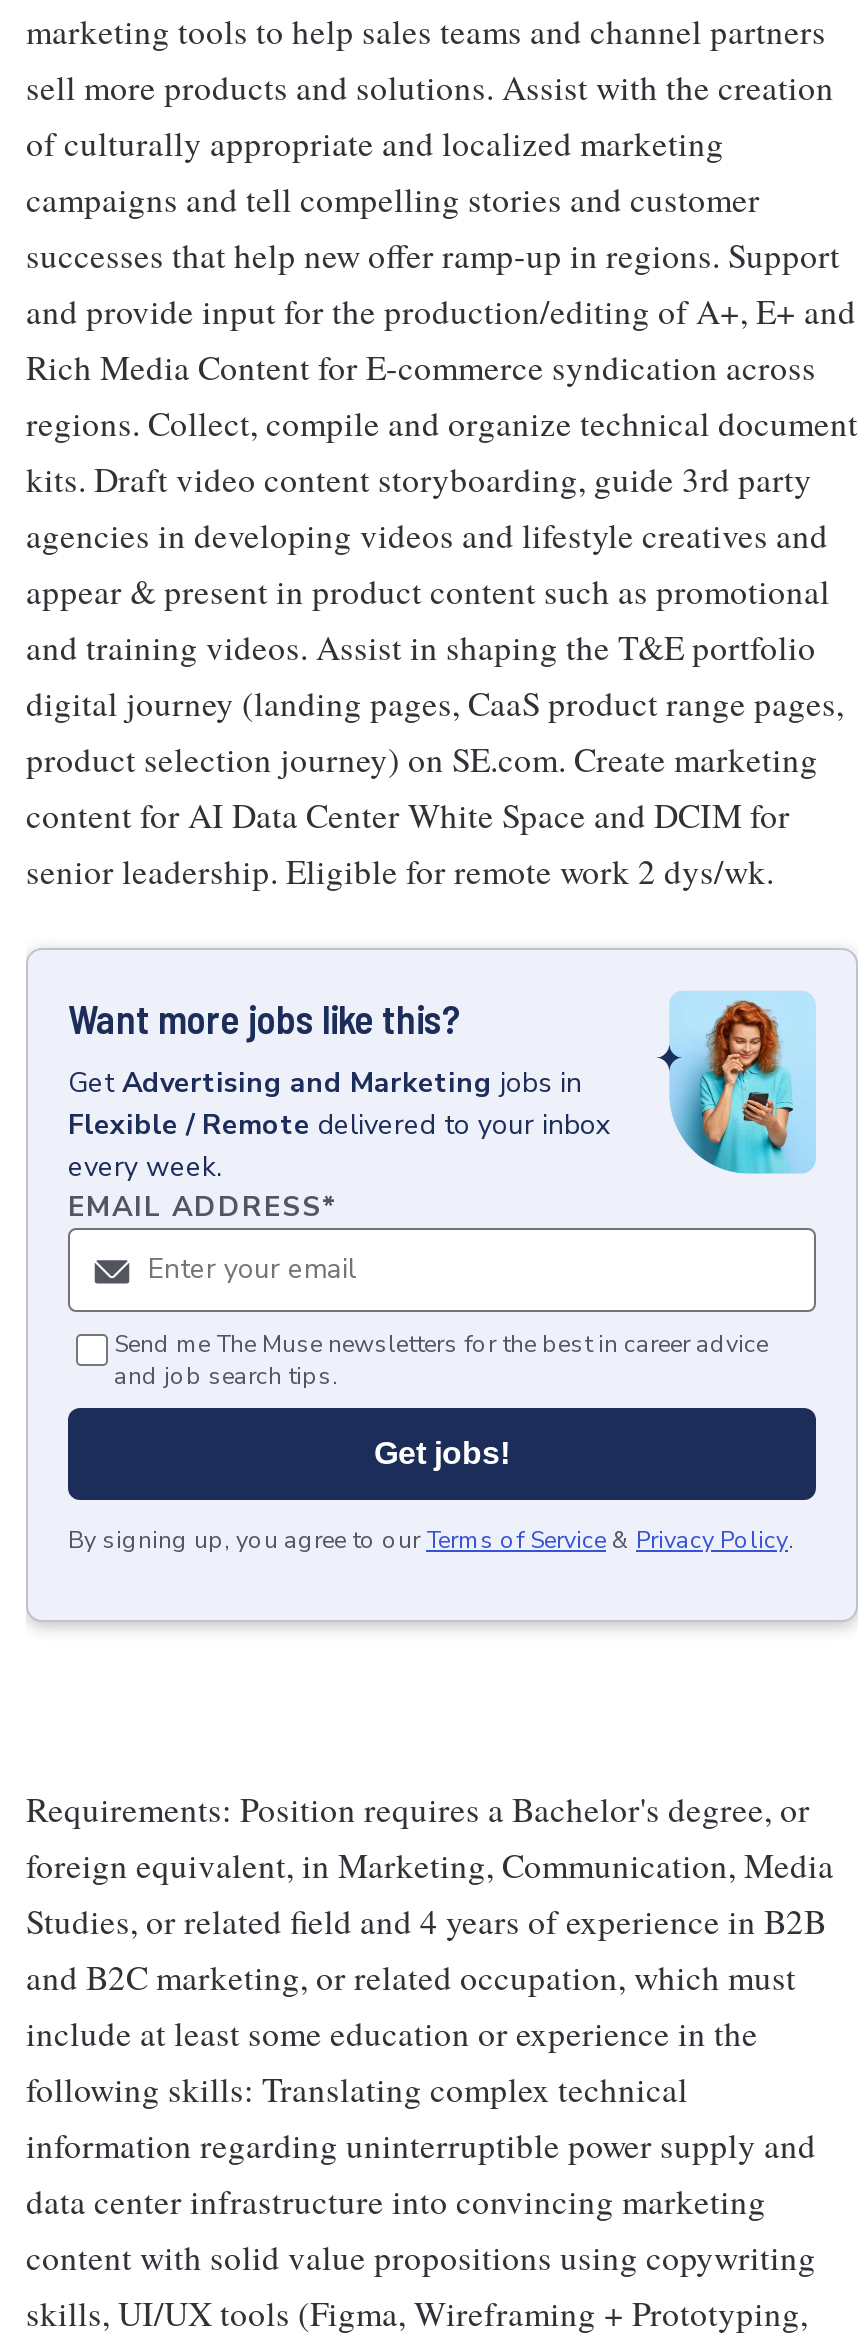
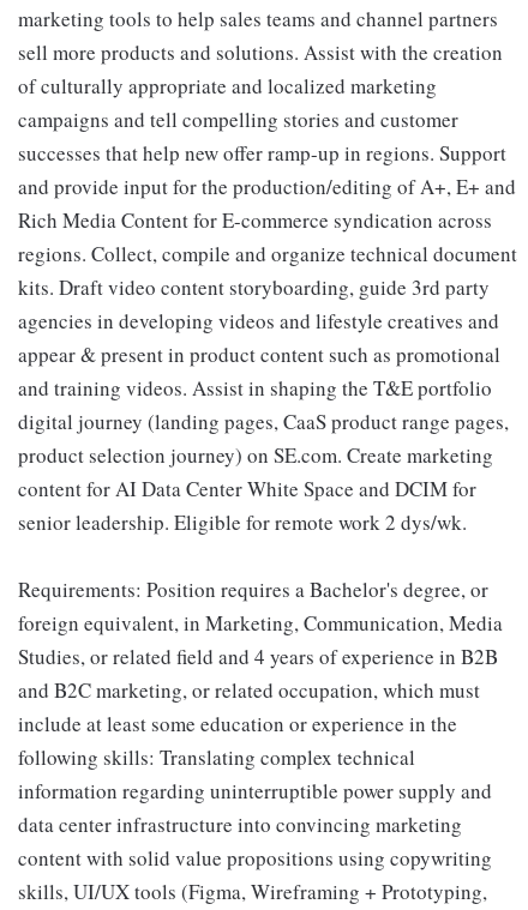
[26,948,858,1628] [image] | Want more jobs like this? | Get Advertising and Marketing jobs in | Flexible / Remote delivered to your inbox | every week. | EMAIL ADDRESS* -> none
[68,1328,794,1556] Send me The Muse newsletters for the best in career advice | and job search tips. | Get jobs! | By signing up, you agree to our Terms of Service & Privacy Policy. -> none

